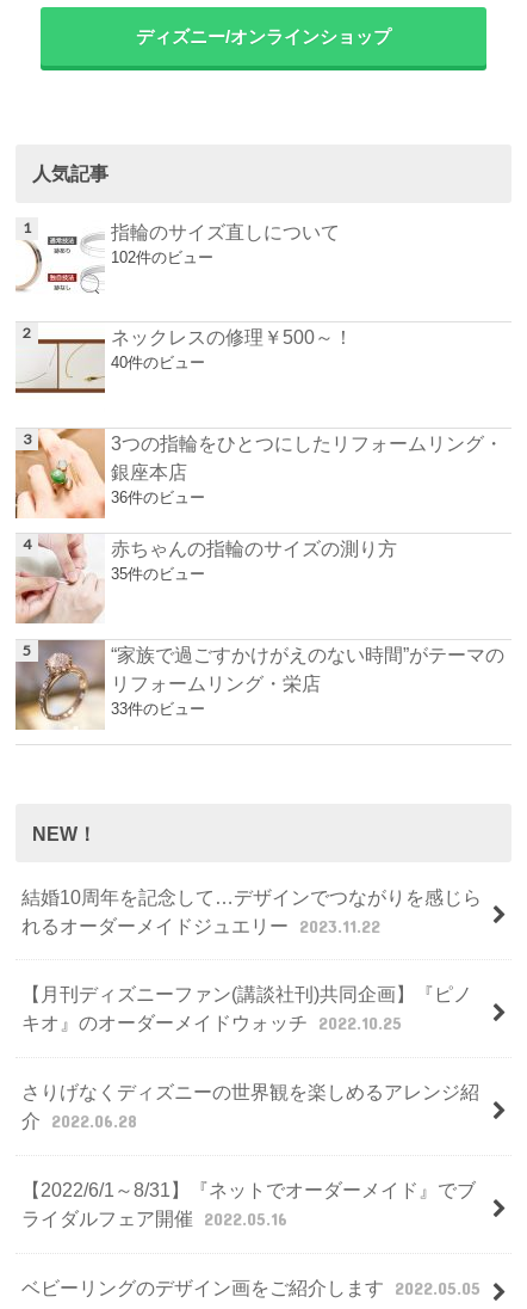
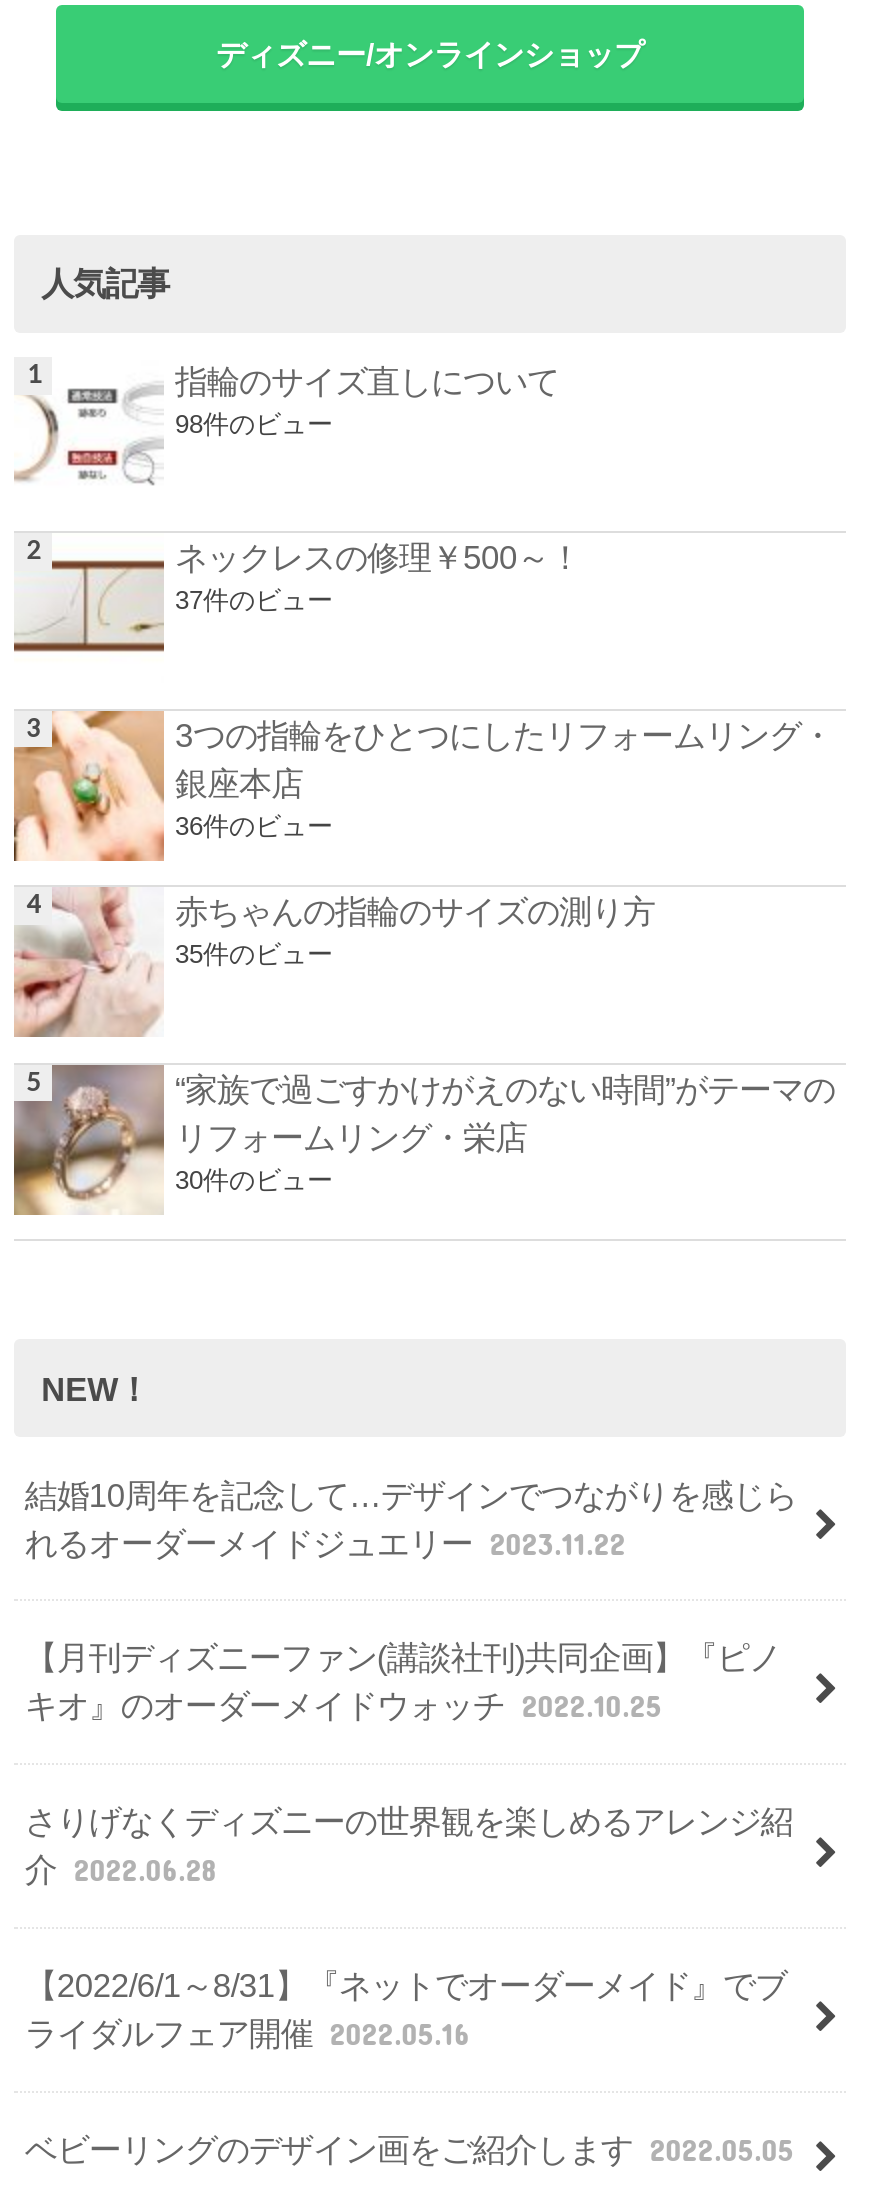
[111,249,214,266] 102件のビュー -> [175,409,333,439] 98件のビュー
[111,354,206,372] 40件のビュー -> [175,586,333,616] 37件のビュー
[111,699,206,717] 33件のビュー -> [175,1164,333,1194] 30件のビュー

